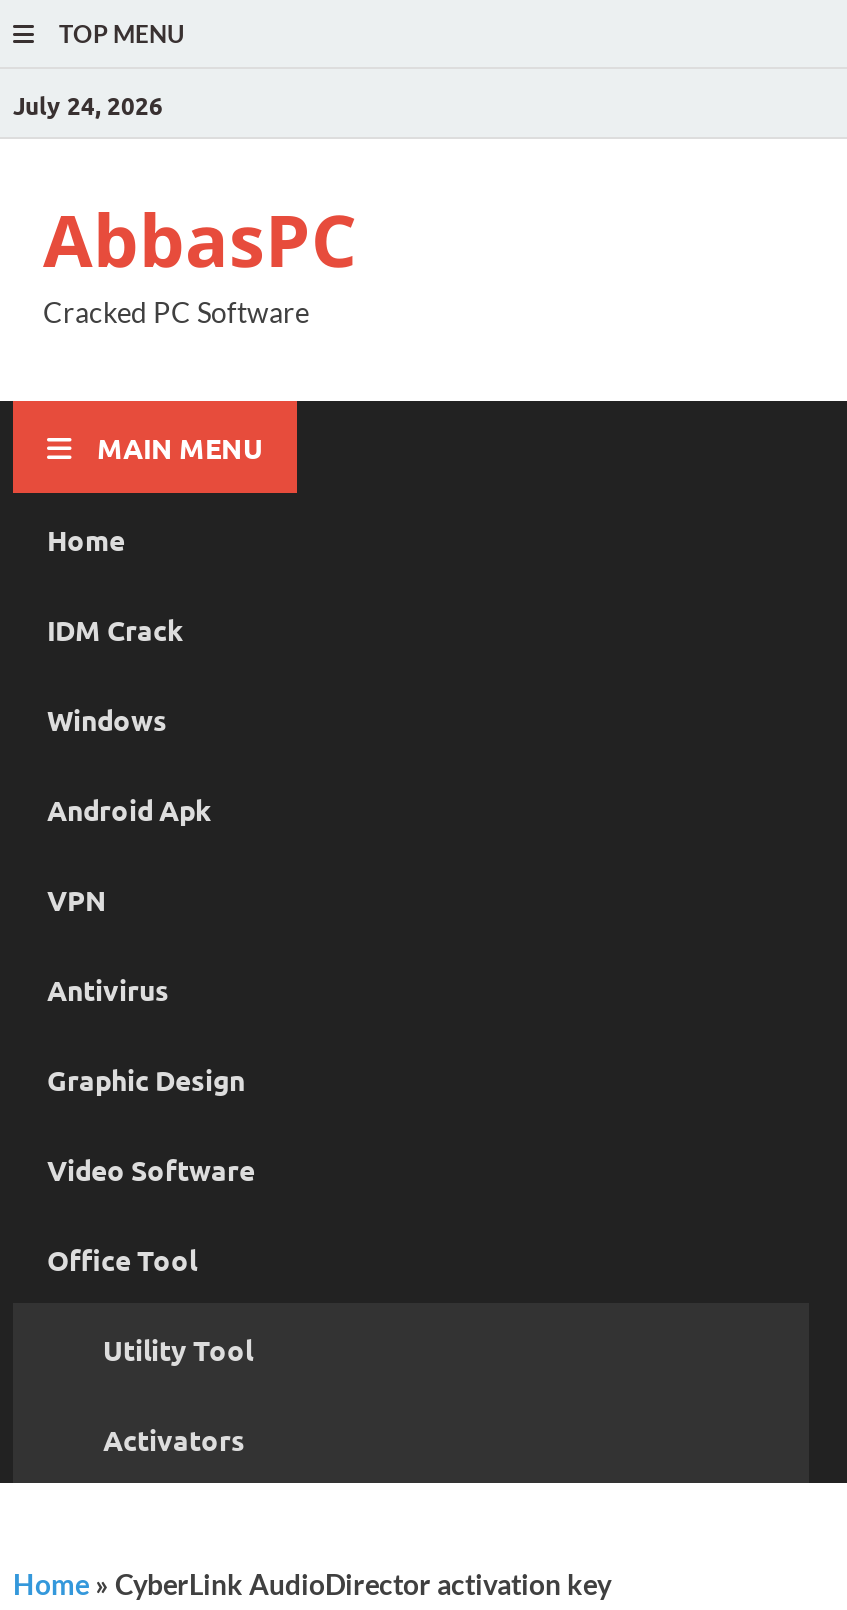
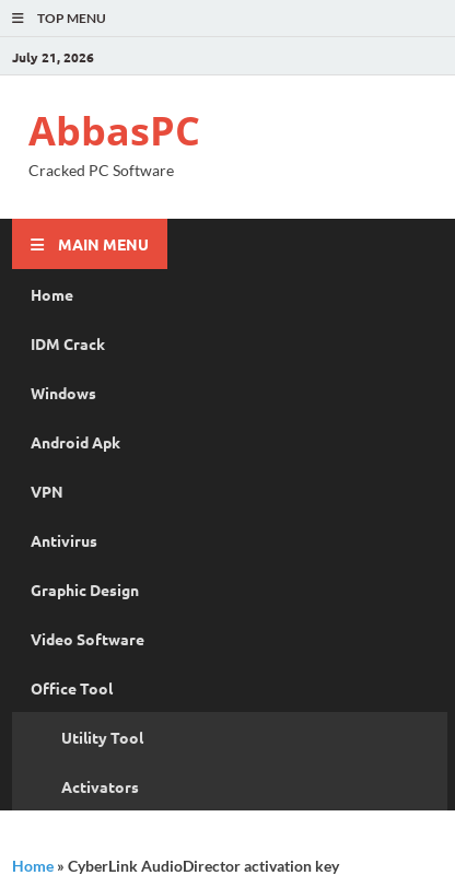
[13,88,163,120] July 24, 2026 -> [12,48,94,65] July 21, 2026

